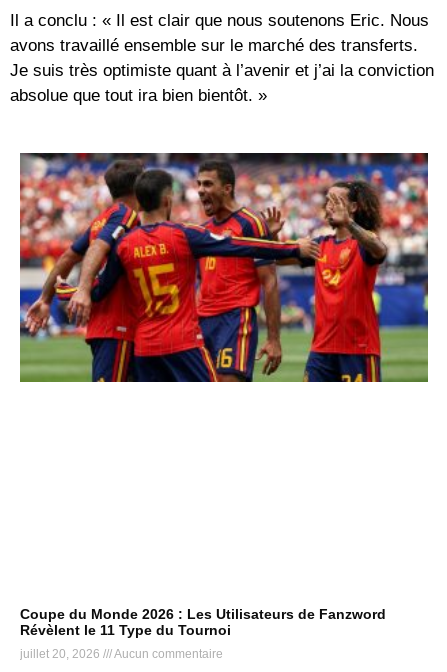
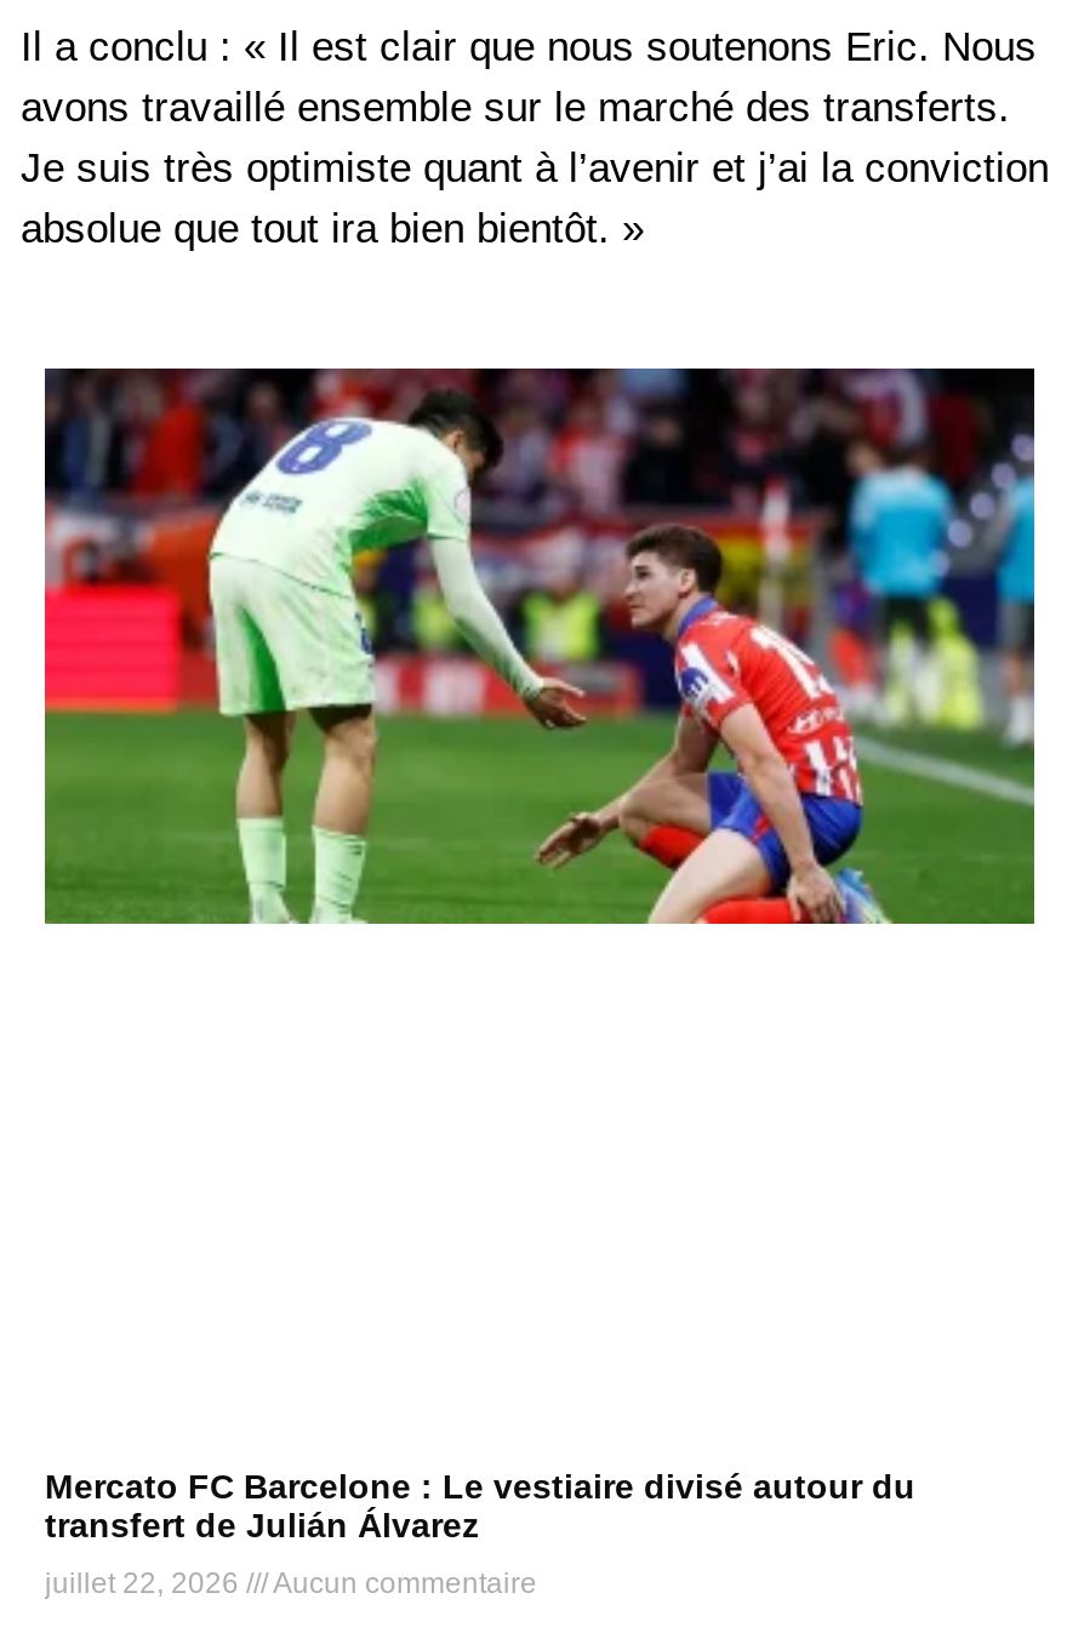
[19,152,429,383] [image] -> [42,366,1037,926] [image]
[20,606,386,638] Coupe du Monde 2026 : Les Utilisateurs de Fanzword | Révèlent le 11 Type du Tournoi -> [45,1468,915,1546] Mercato FC Barcelone : Le vestiaire divisé autour du | transfert de Julián Álvarez
[20,647,223,661] juillet 20, 2026 Aucun commentaire -> [45,1568,537,1601] juillet 22, 2026 Aucun commentaire

